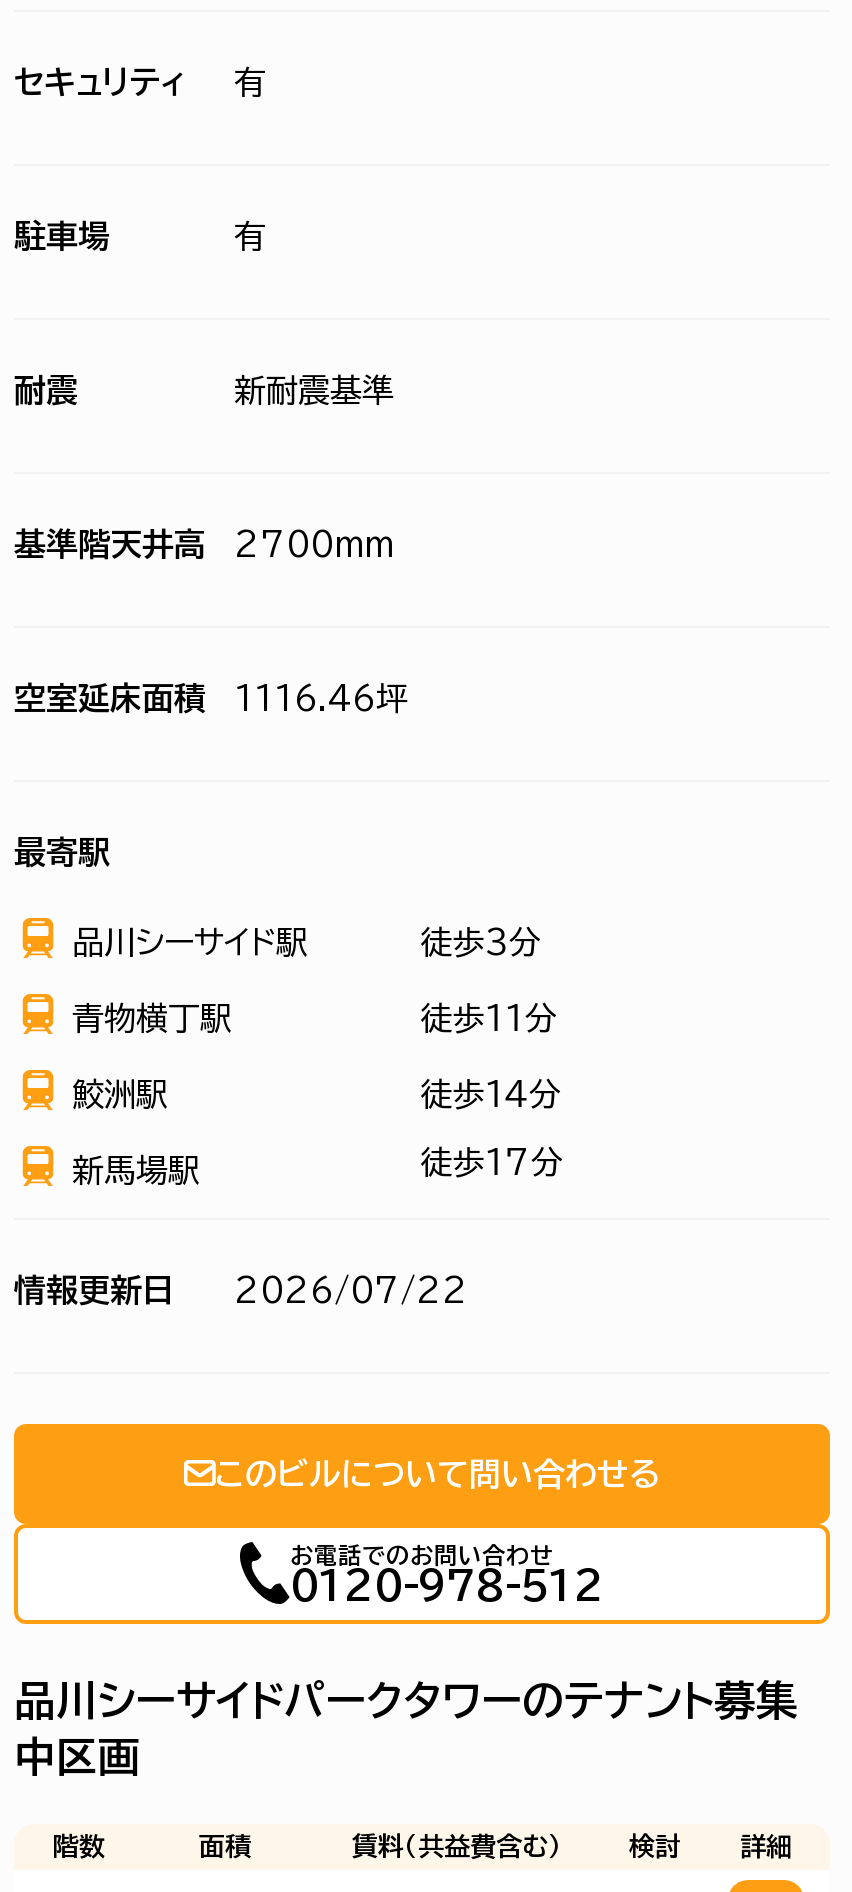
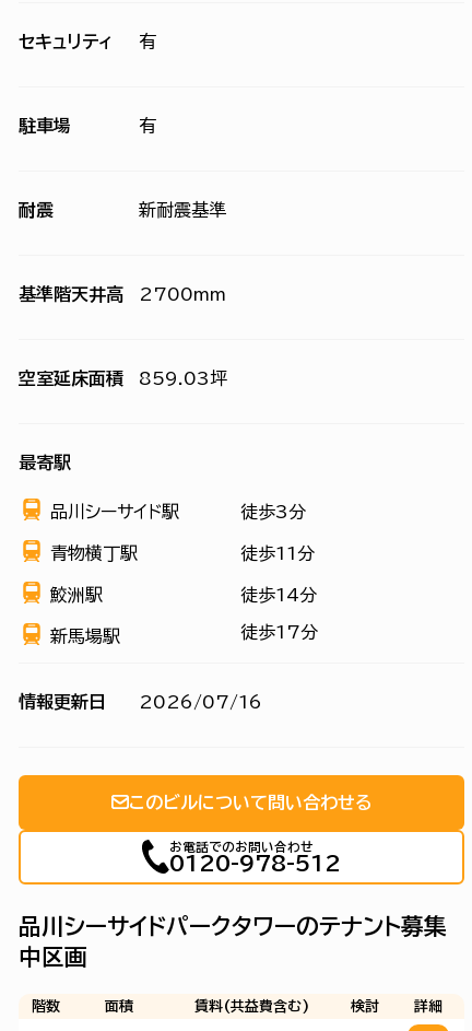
[14,682,408,714] 空室延床面積 1116.46坪 -> [19,370,227,387] 空室延床面積 859.03坪
[14,1274,468,1306] 情報更新日 2026/07/22 -> [19,693,262,711] 情報更新日 2026/07/16

